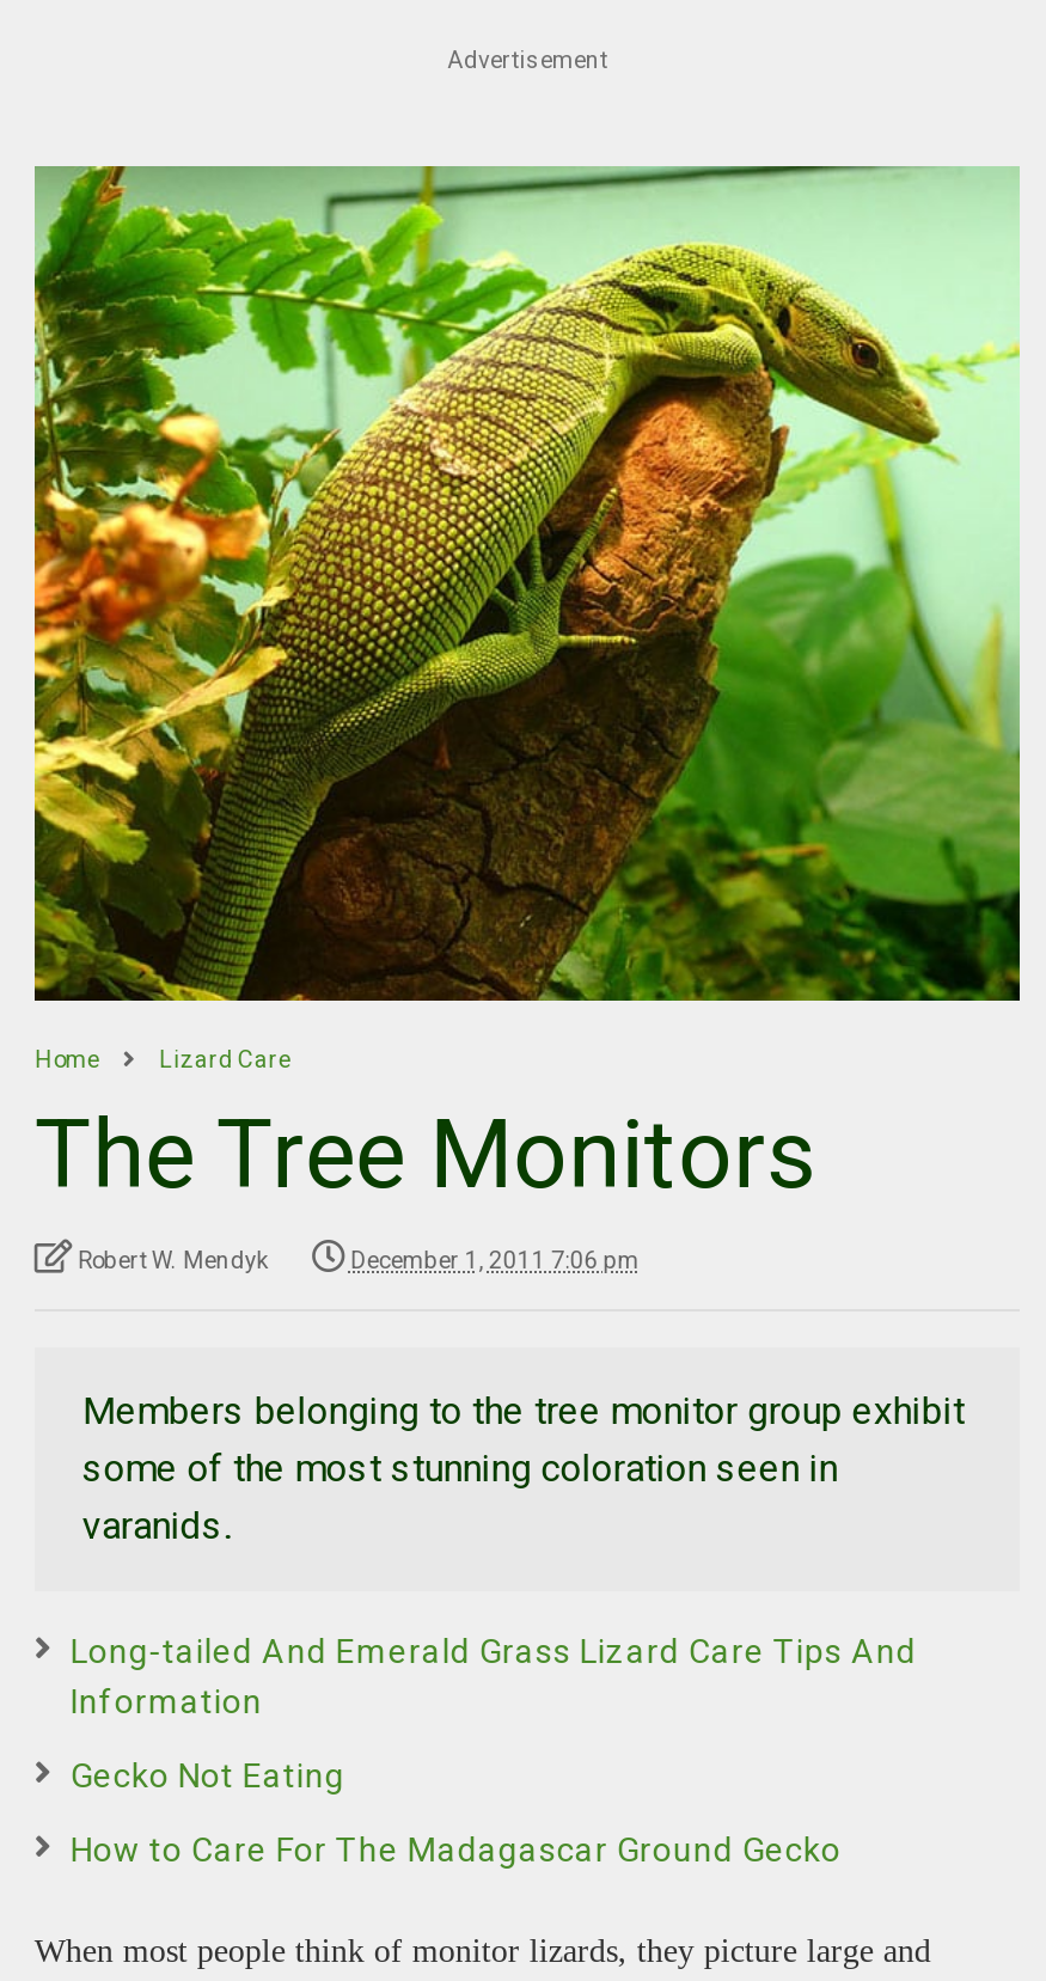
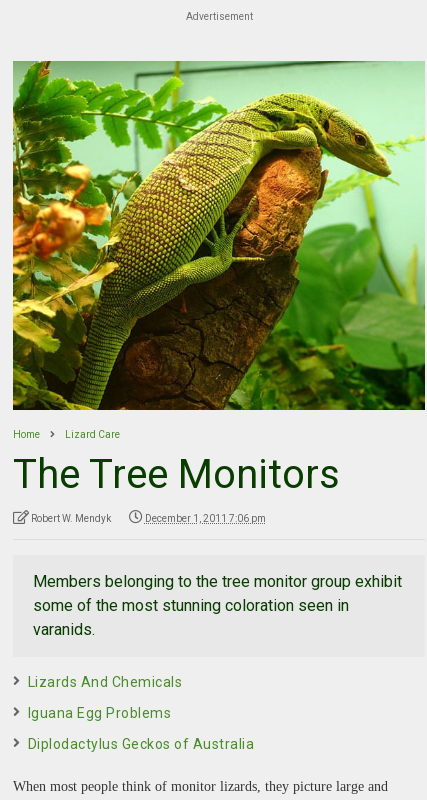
[70,1632,917,1720] Long-tailed And Emerald Grass Lizard Care Tips And | Information -> [28,674,182,690] Lizards And Chemicals
[70,1756,345,1794] Gecko Not Eating -> [28,705,171,721] Iguana Egg Problems
[70,1830,841,1868] How to Care For The Madagascar Ground Gecko -> [28,736,254,752] Diplodactylus Geckos of Australia

